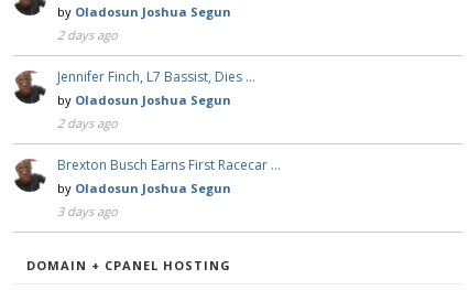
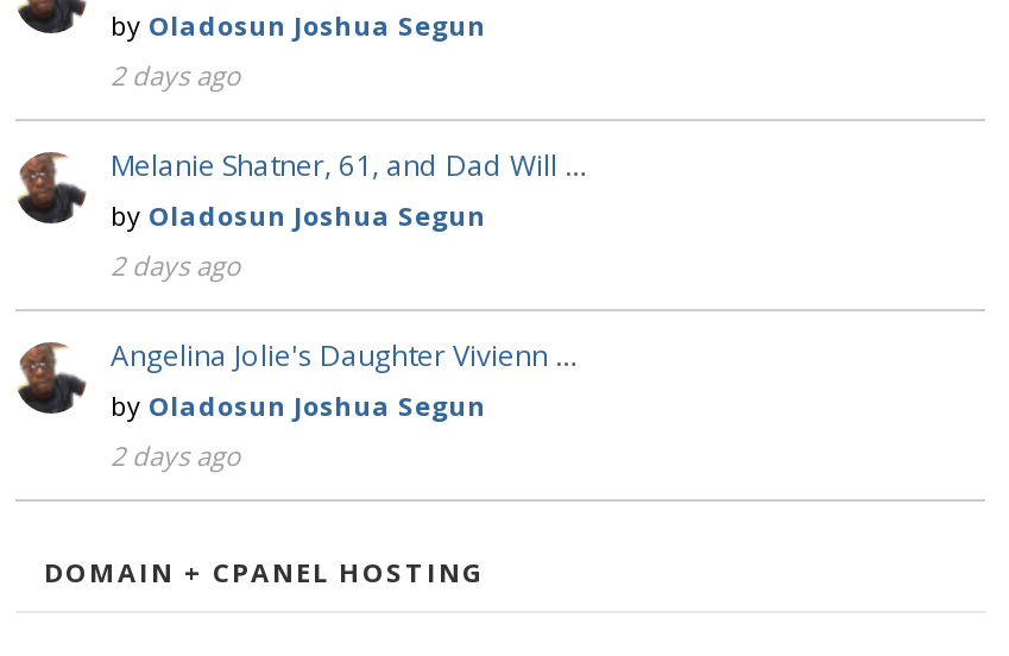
[57,67,255,86] Jennifer Finch, L7 Bassist, Dies … -> [111,145,586,185] Melanie Shatner, 61, and Dad Will …
[57,155,281,174] Brexton Busch Earns First Racecar … -> [111,335,576,375] Angelina Jolie's Daughter Vivienn …
[57,203,118,219] 3 days ago -> [111,437,241,473] 2 days ago

